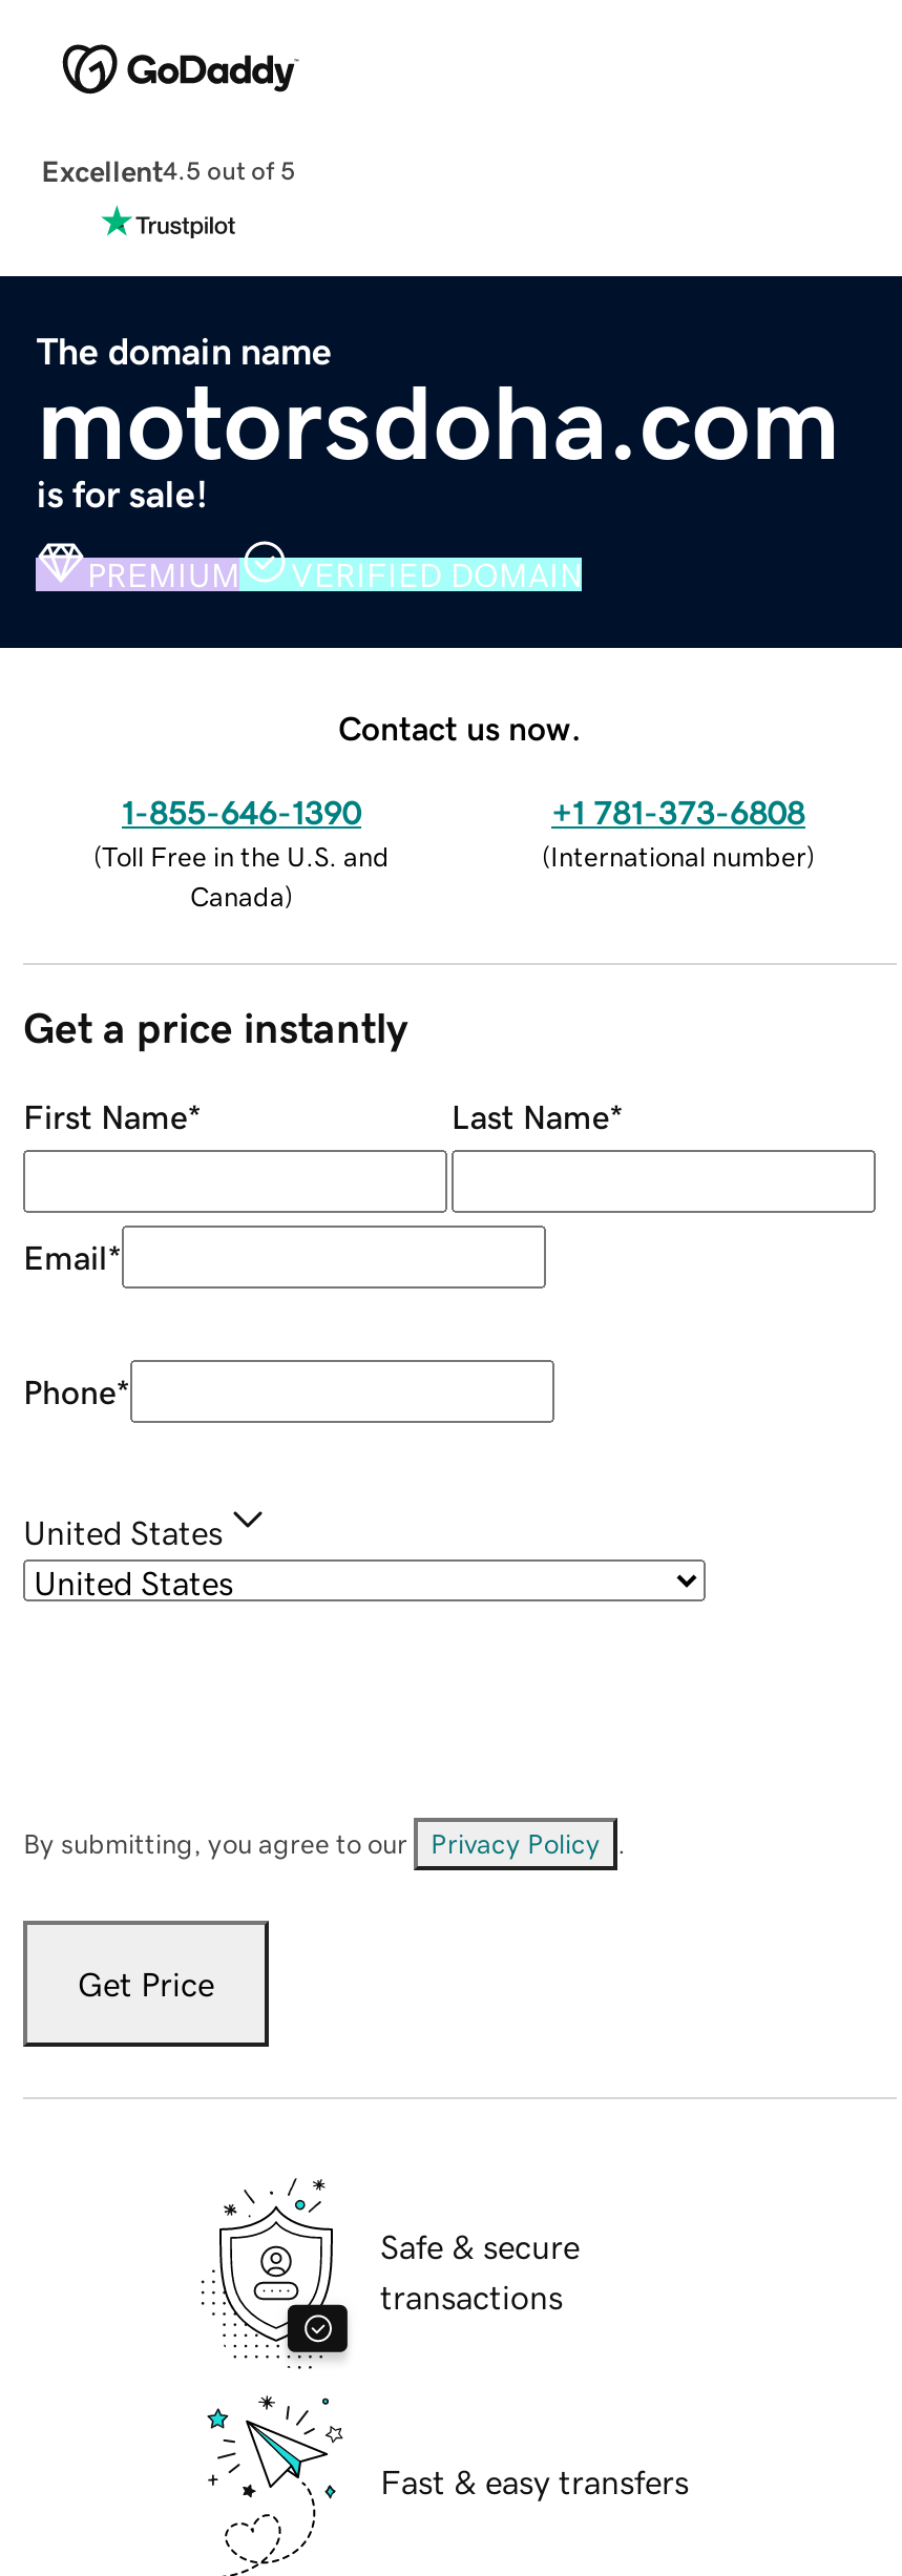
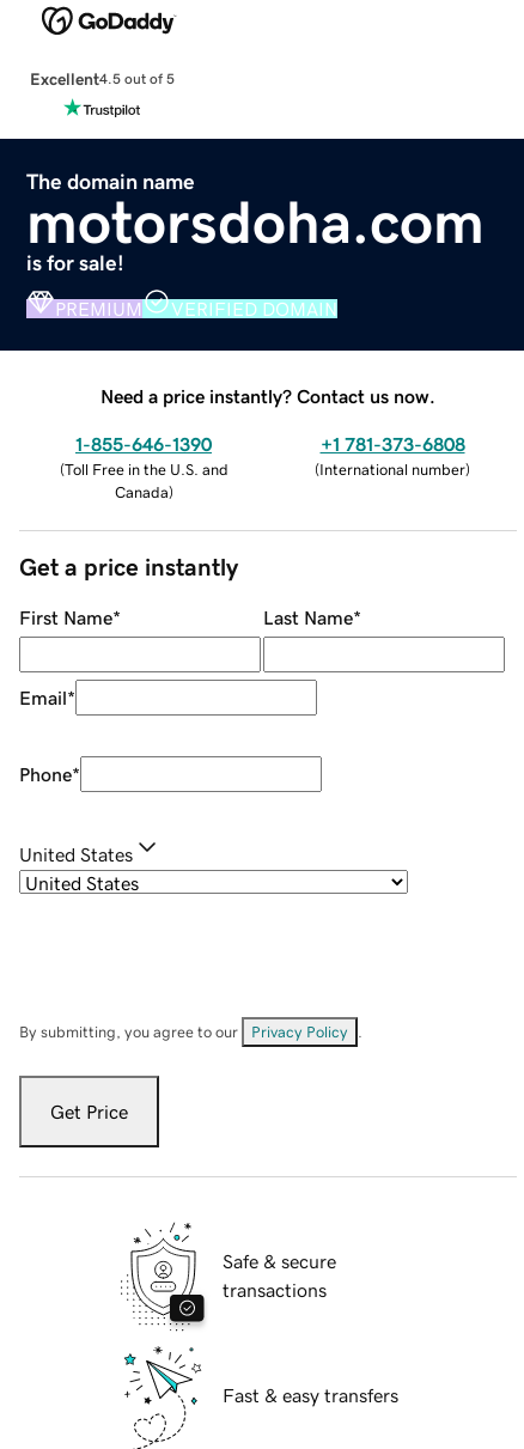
[338,710,582,744] Contact us now. -> [100,386,435,405] Need a price instantly? Contact us now.

